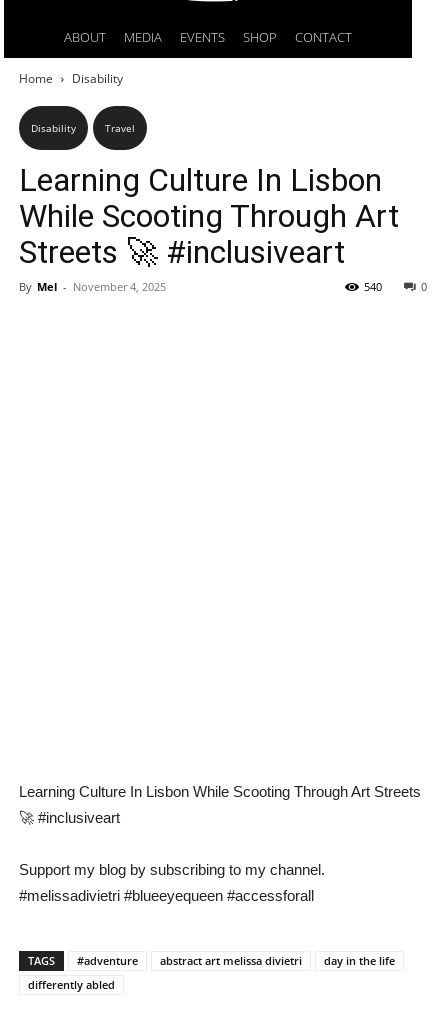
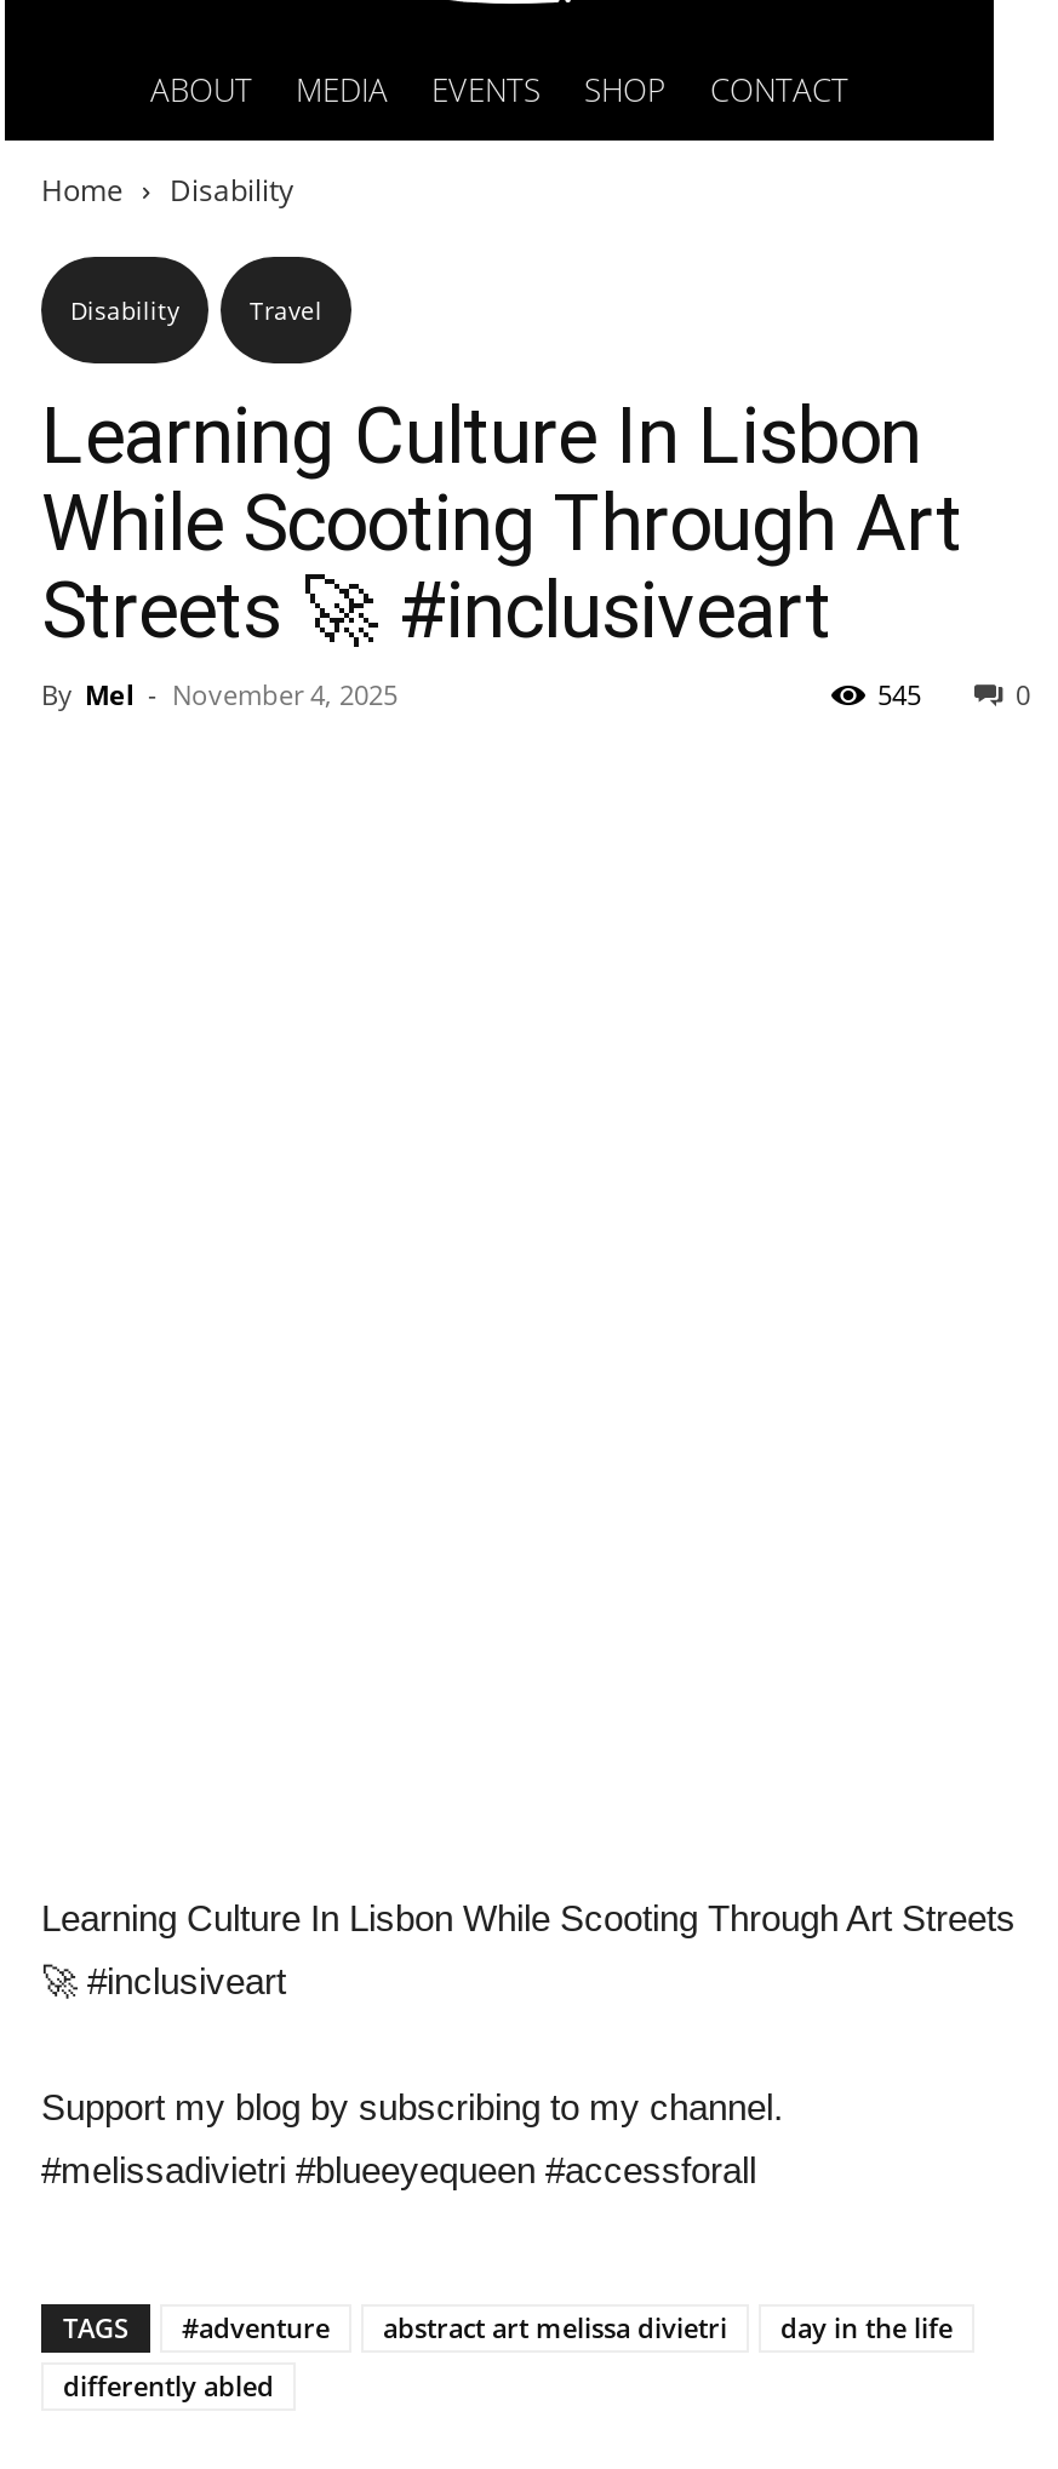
[364,278,382,293] 540 -> [877,675,921,711] 545

